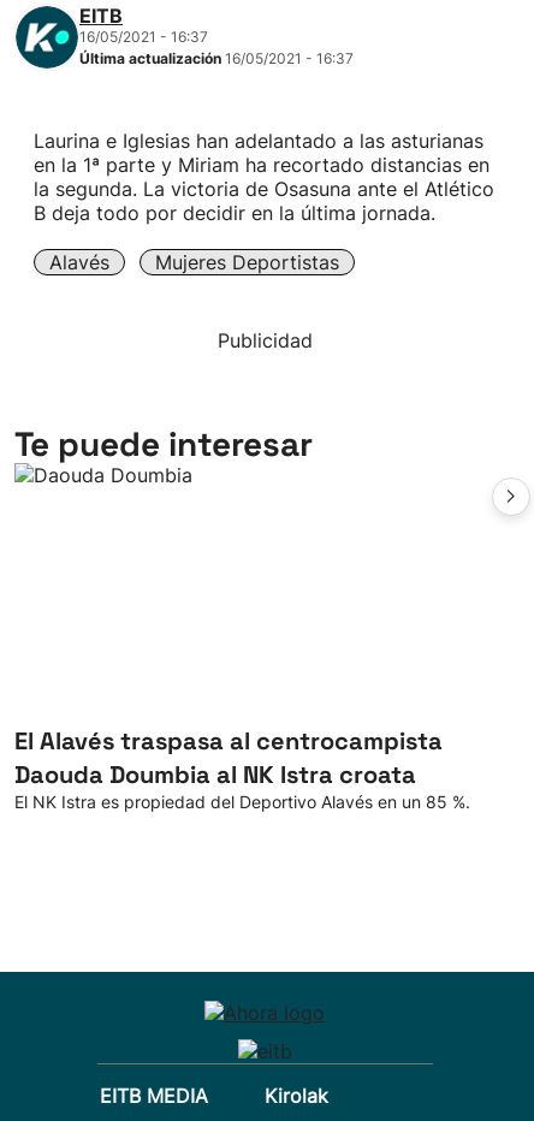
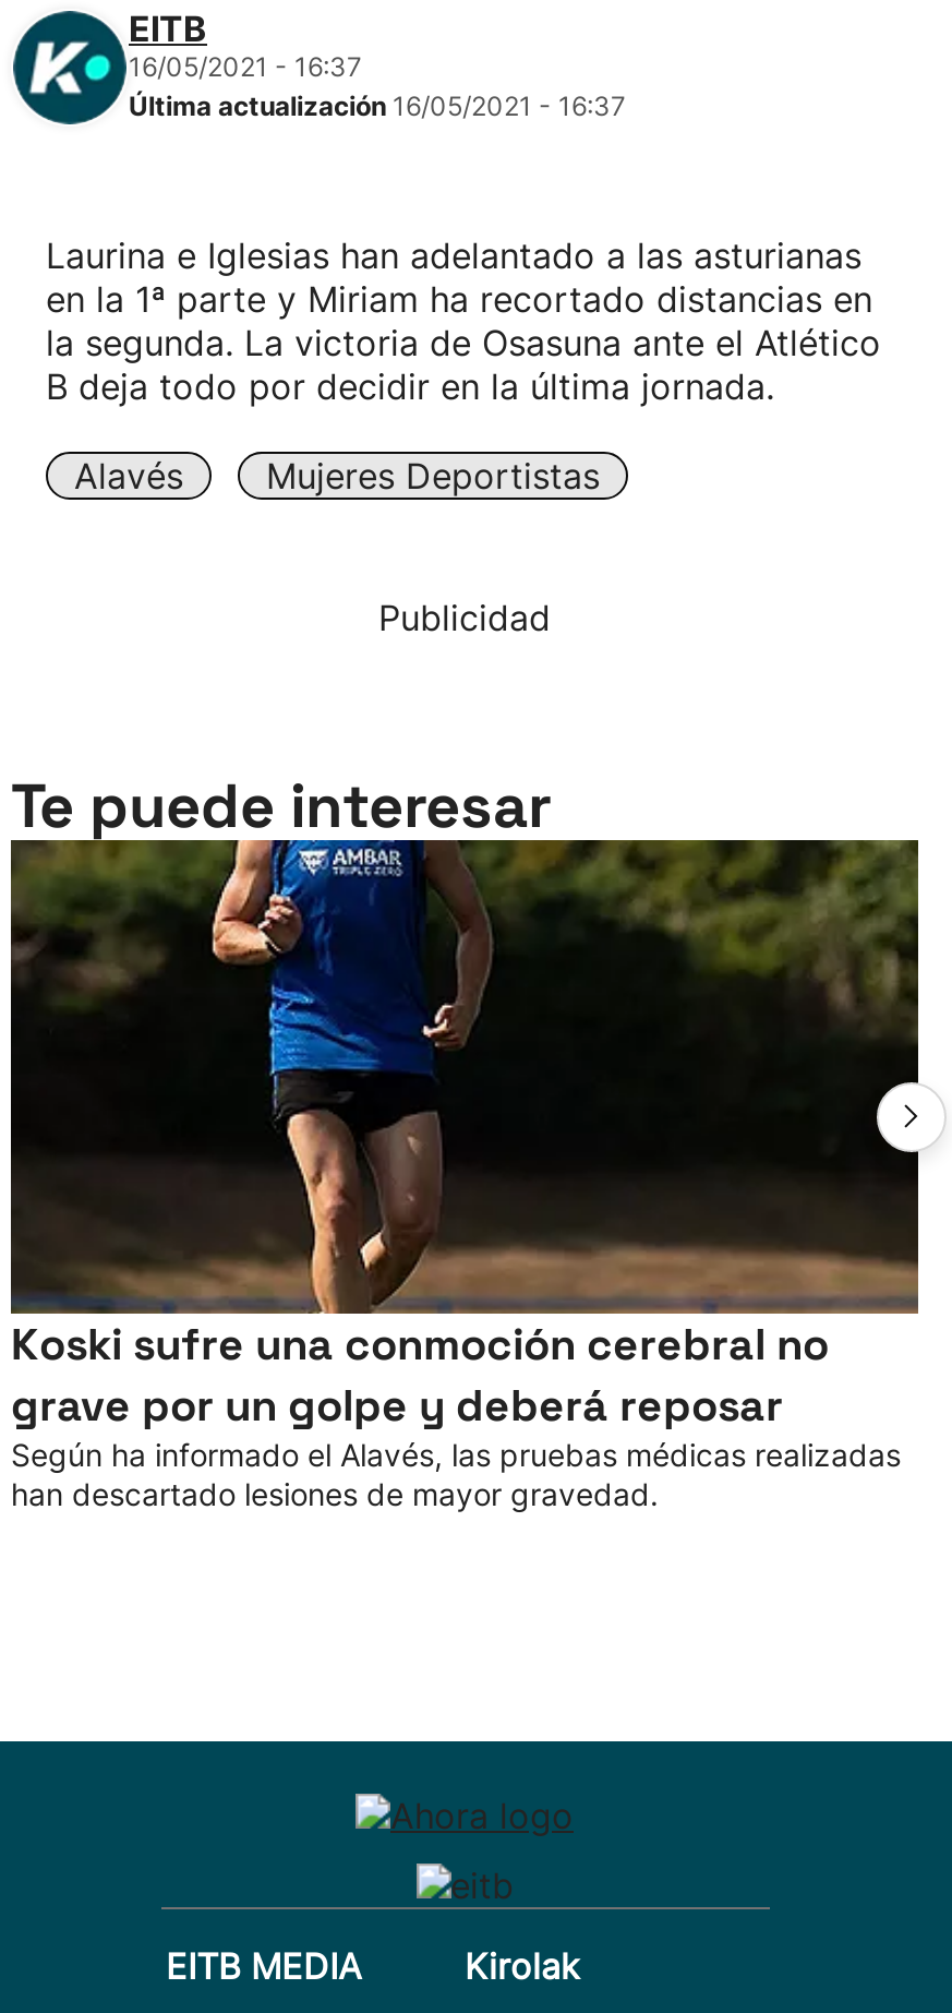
none -> [9,838,920,1316] [image]
[14,725,470,812] El Alavés traspasa al centrocampista | Daouda Doumbia al NK Istra croata | El NK Istra es propiedad del Deportivo Alavés en un 85 %. -> [11,1316,901,1512] Koski sufre una conmoción cerebral no | grave por un golpe y deberá reposar | Según ha informado el Alavés, las pruebas médicas realizadas | han descartado lesiones de mayor gravedad.

